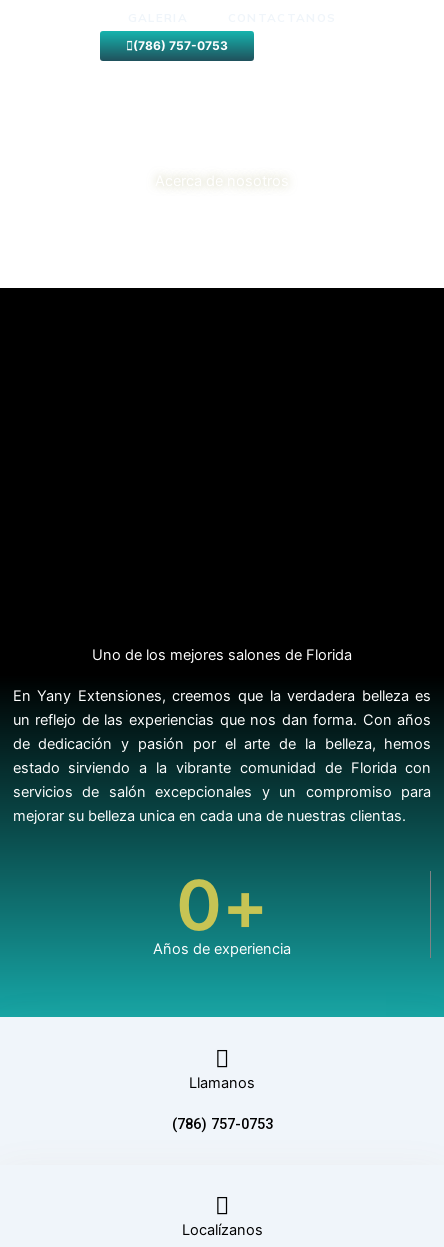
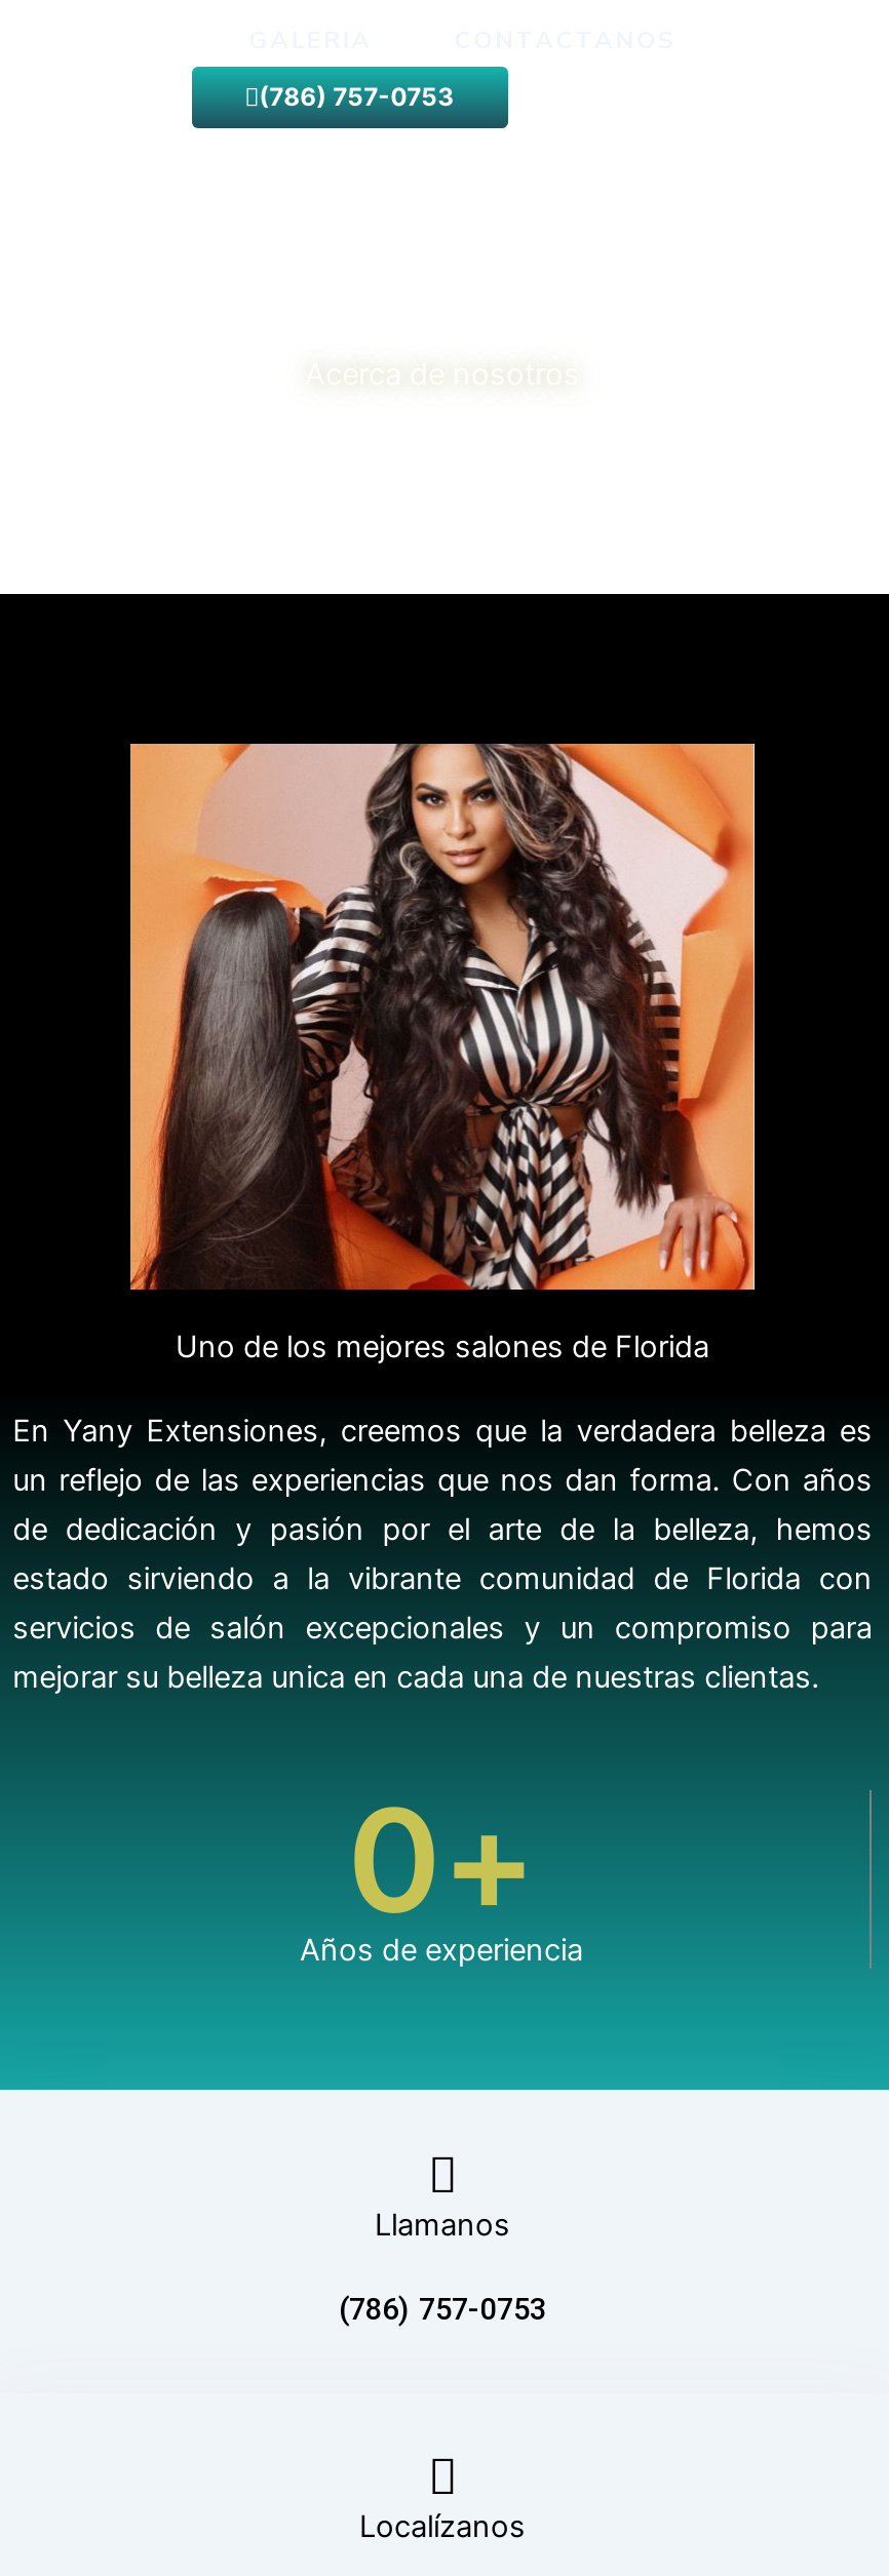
none -> [128,742,757,1292] [image]

